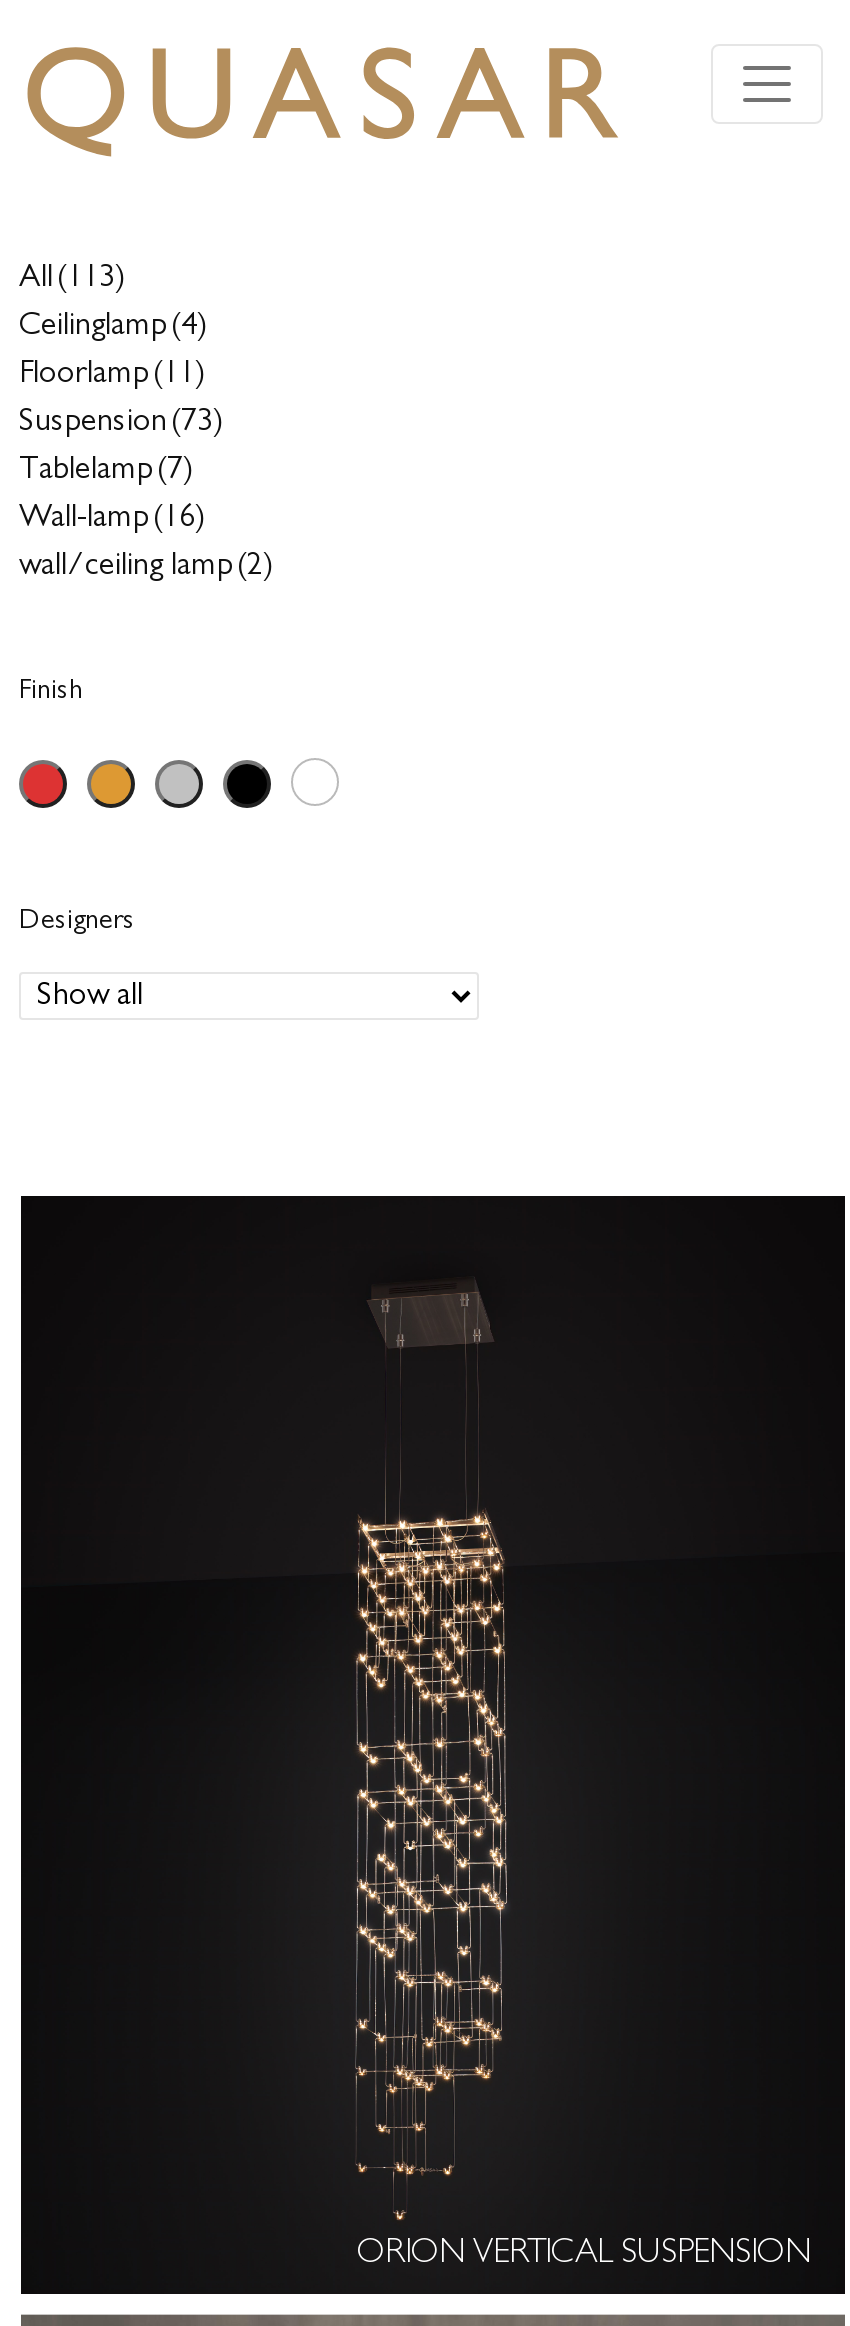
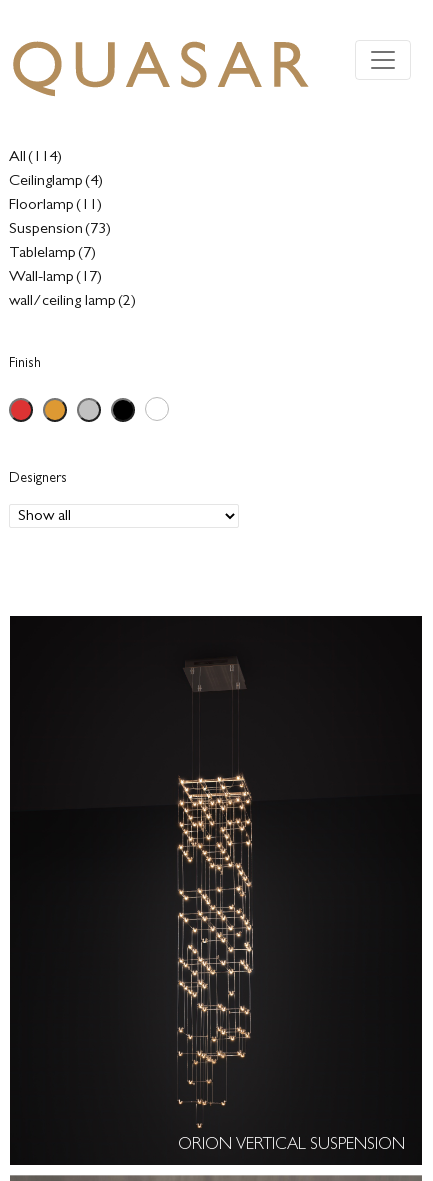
[19,264,125,296] All (113) -> [9,150,62,166] All (114)
[19,504,205,536] Wall-lamp (16) -> [9,270,102,286] Wall-lamp (17)

